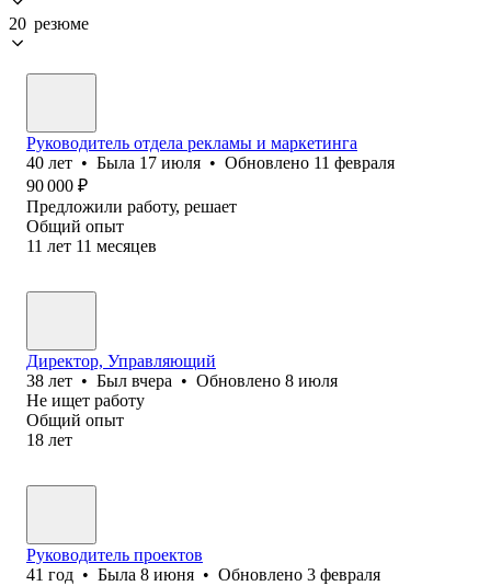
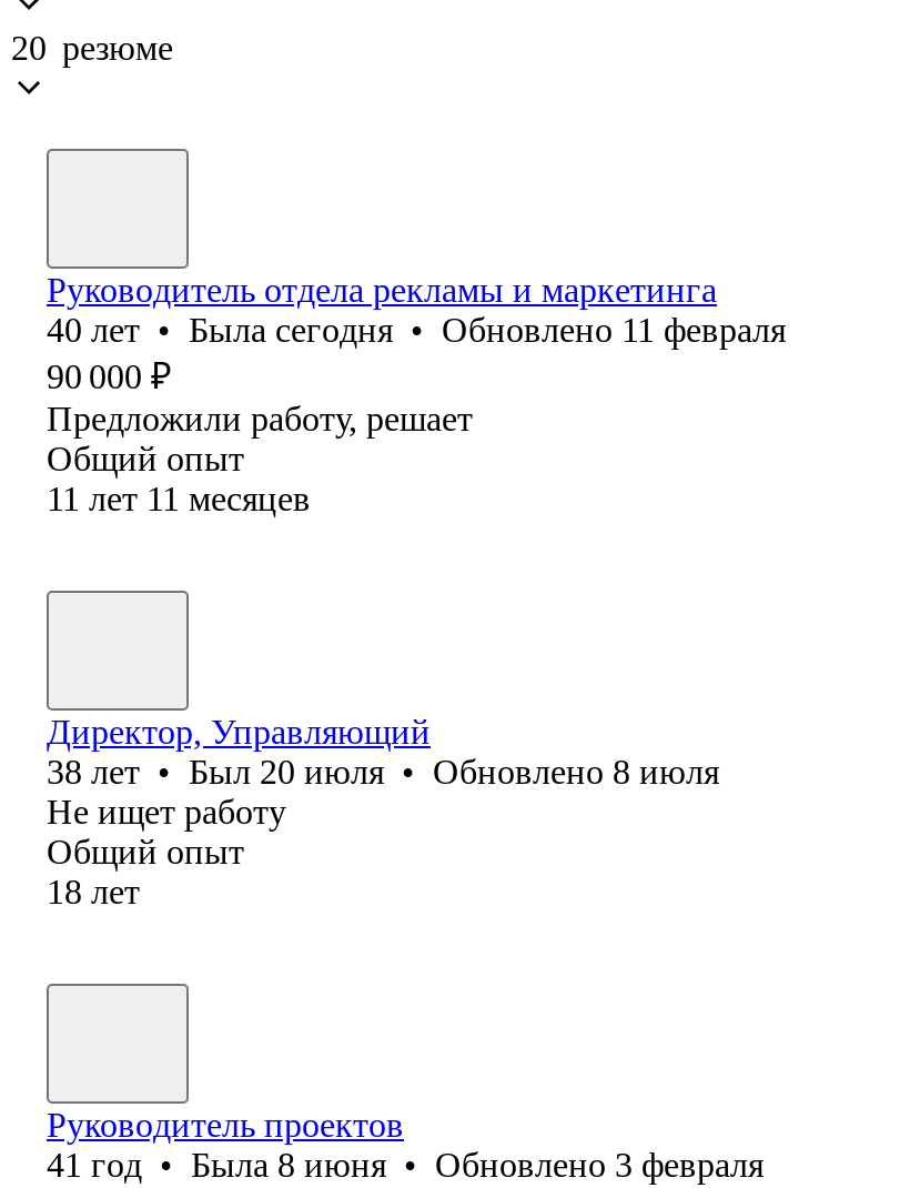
[26,153,395,172] 40 лет • Была 17 июля • Обновлено 11 февраля -> [47,311,786,348] 40 лет • Была сегодня • Обновлено 11 февраля
[26,371,338,390] 38 лет • Был вчера • Обновлено 8 июля -> [47,753,719,790] 38 лет • Был 20 июля • Обновлено 8 июля

